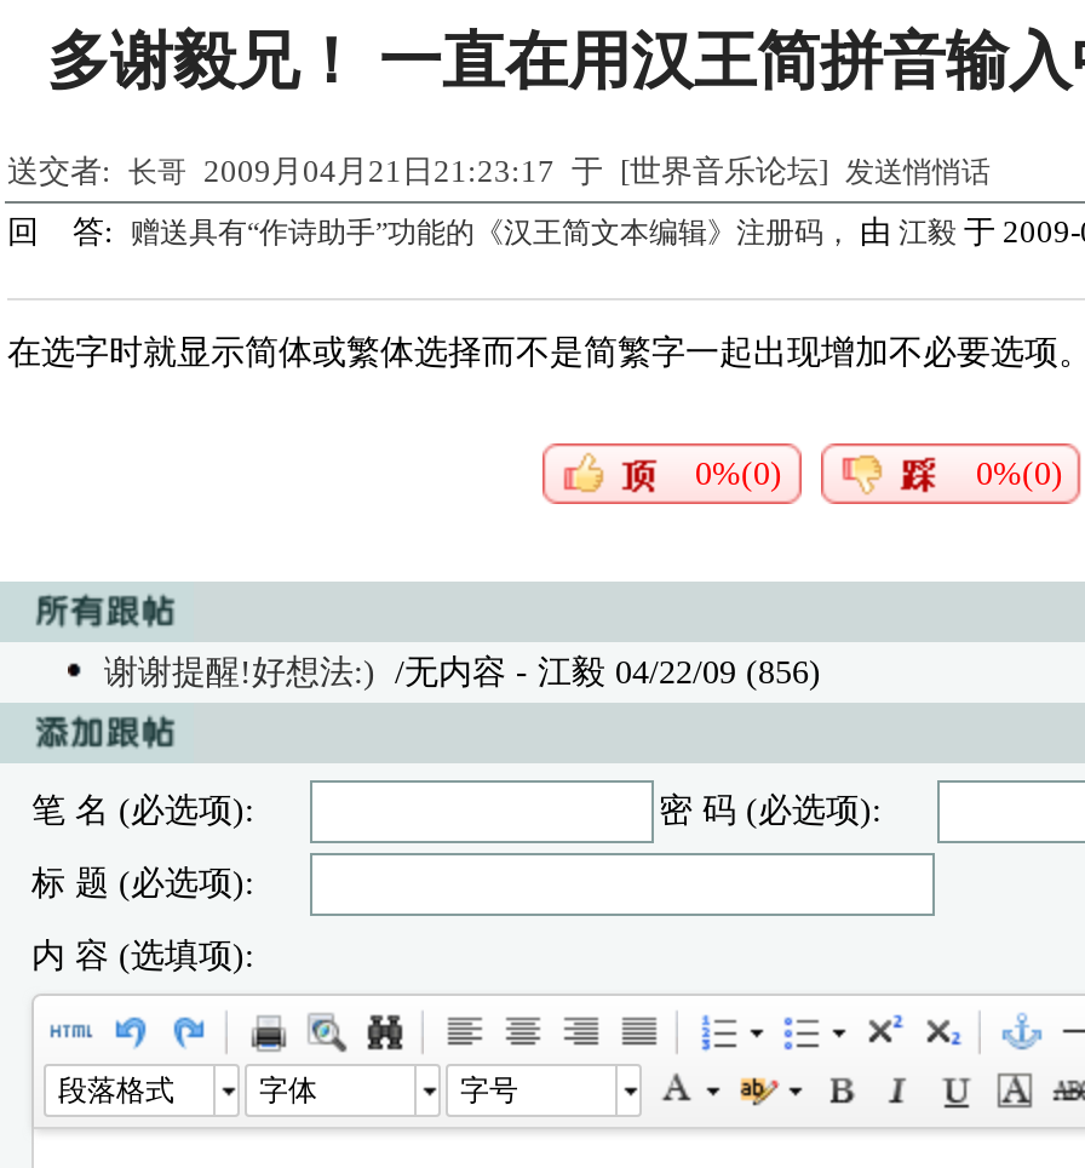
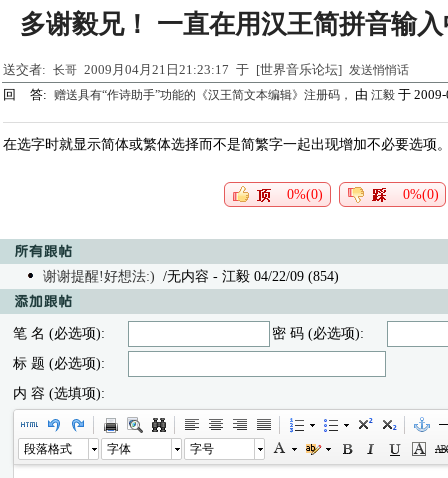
[104,654,821,691] 谢谢提醒!好想法:) /无内容 - 江毅 04/22/09 (856) -> [43,269,339,284] 谢谢提醒!好想法:) /无内容 - 江毅 04/22/09 (854)

